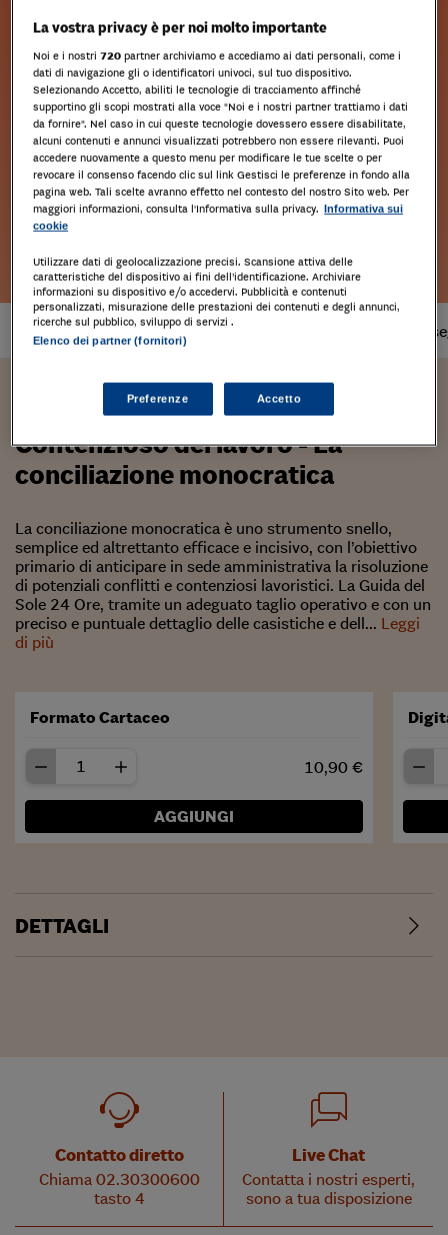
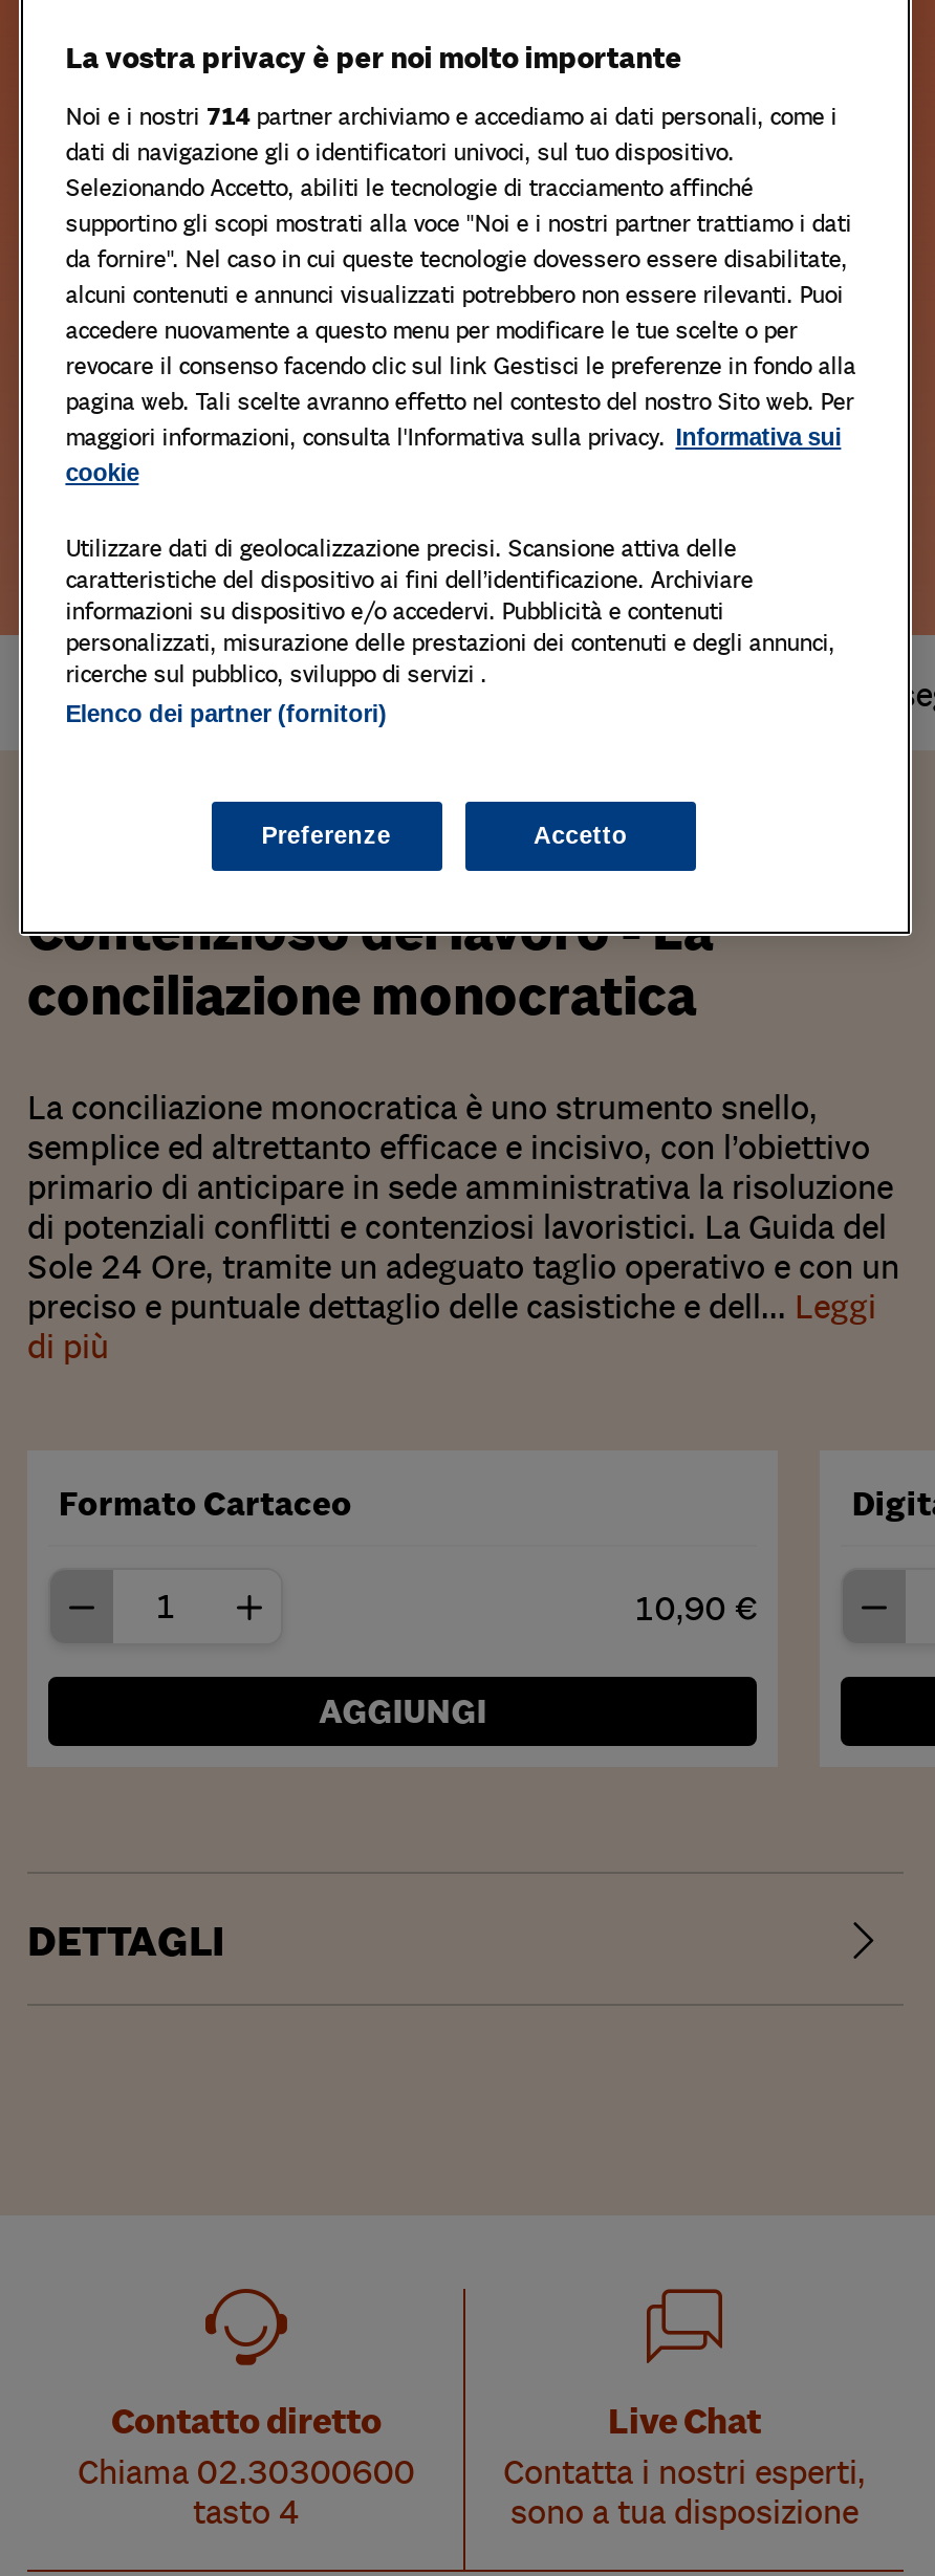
[33,48,401,62] Noi e i nostri 720 partner archiviamo e accediamo ai dati personali, come i -> [65,101,837,130] Noi e i nostri 714 partner archiviamo e accediamo ai dati personali, come i

